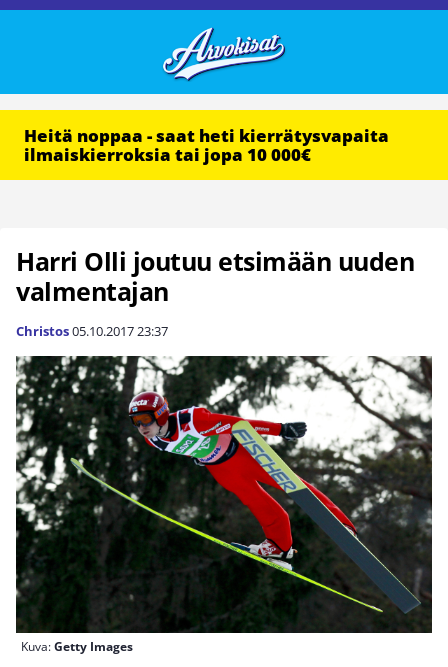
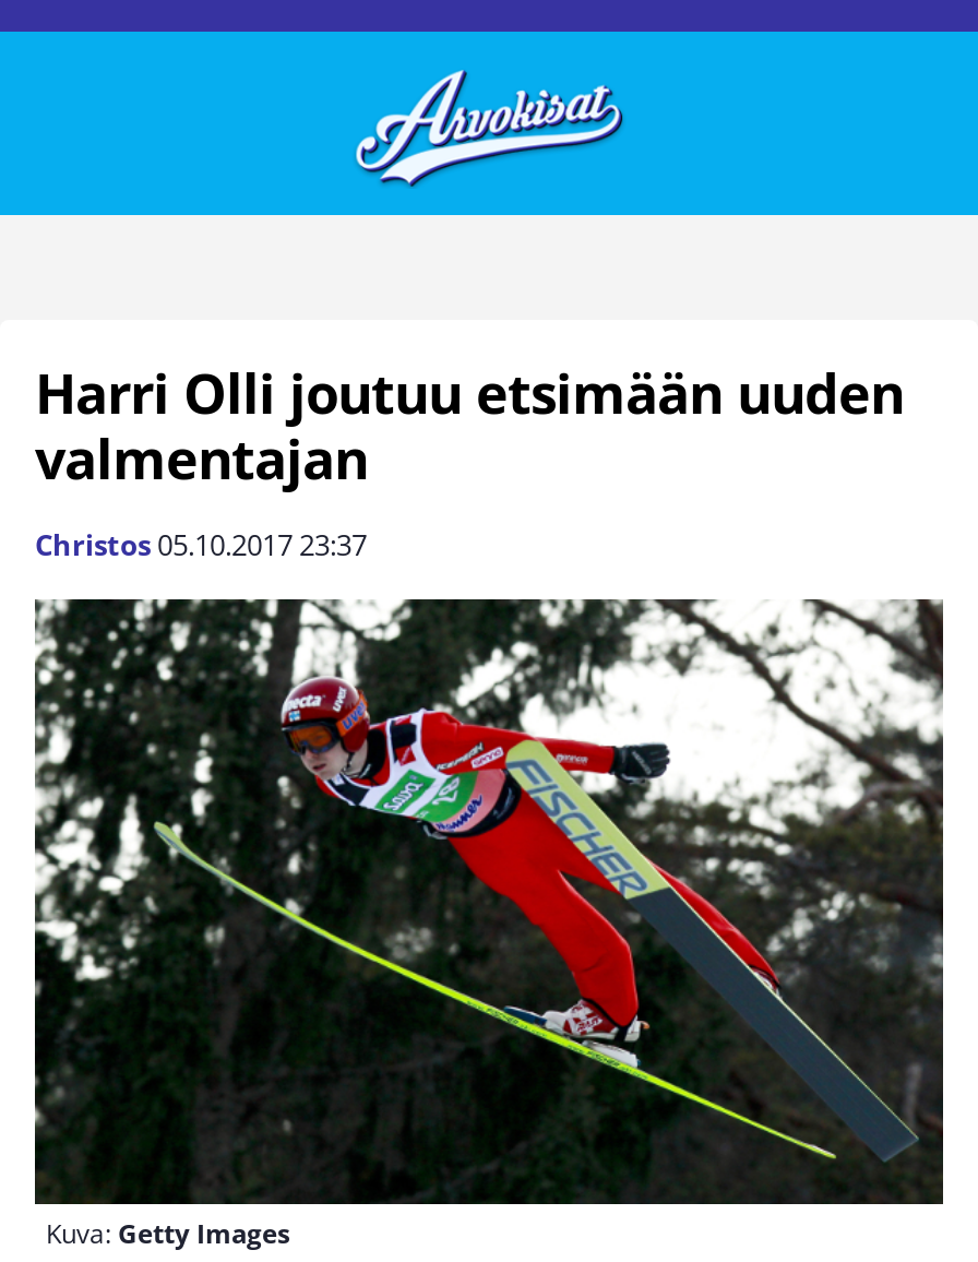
[24,124,389,166] Heitä noppaa - saat heti kierrätysvapaita | ilmaiskierroksia tai jopa 10 000€ -> none

